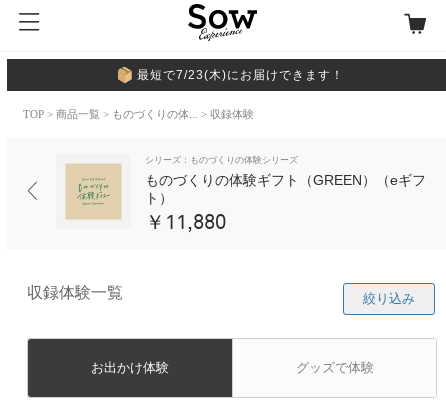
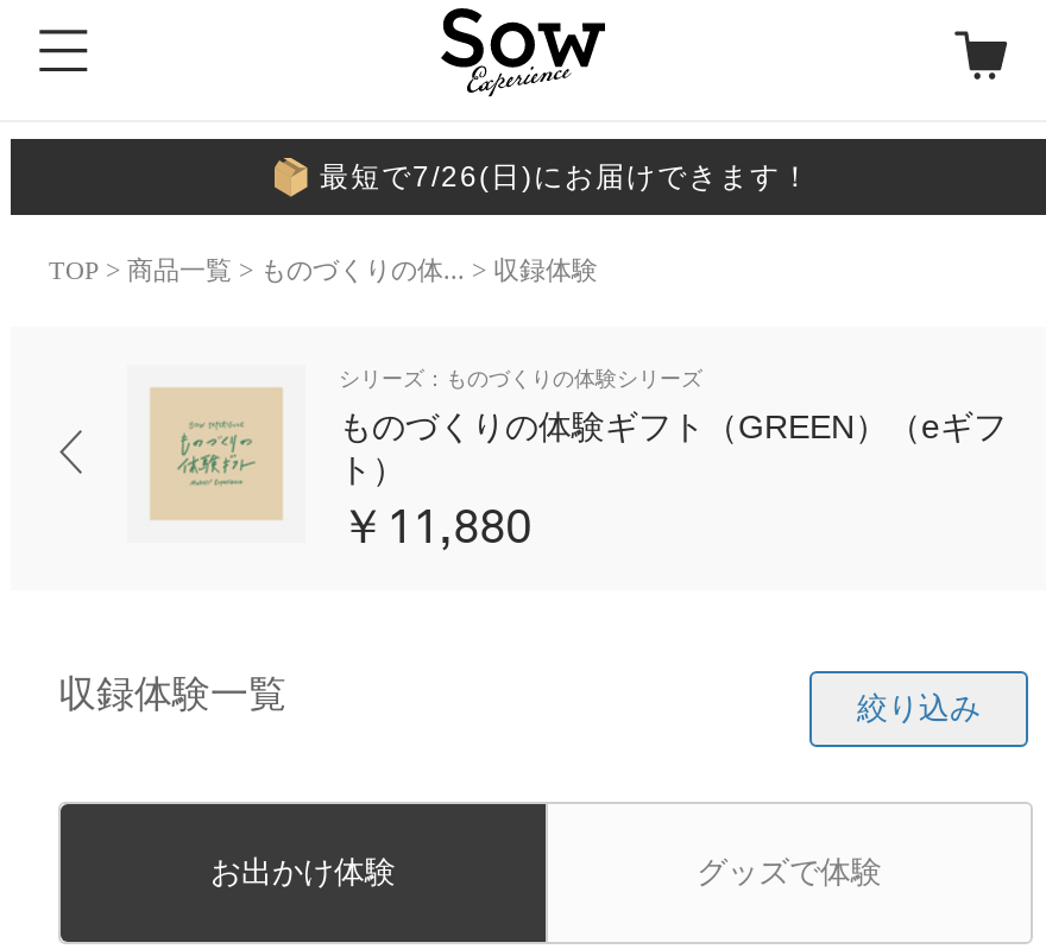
[137,68,344,82] 最短で7/23(木)にお届けできます！ -> [320,160,812,194] 最短で7/26(日)にお届けできます！

